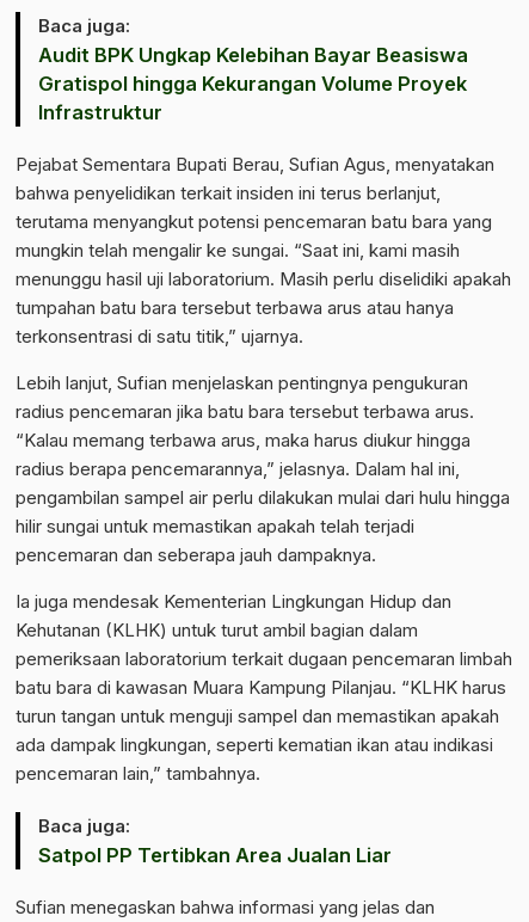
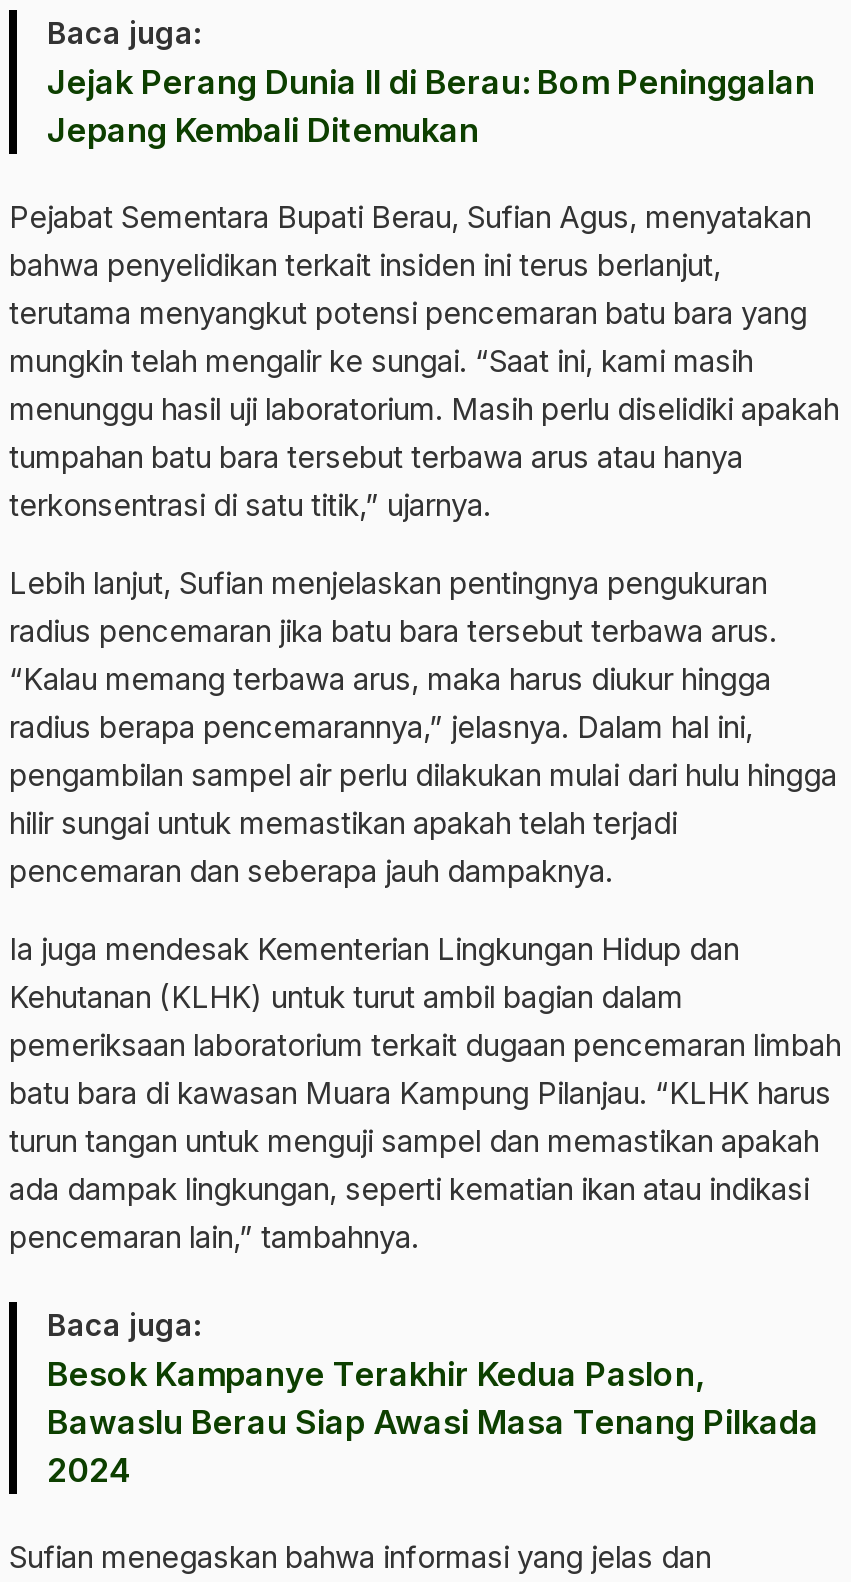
[38,43,468,124] Audit BPK Ungkap Kelebihan Bayar Beasiswa | Gratispol hingga Kekurangan Volume Proyek | Infrastruktur -> [47,62,815,150] Jejak Perang Dunia II di Berau: Bom Peninggalan | Jepang Kembali Ditemukan
moved [16,153,512,837] -> [9,198,841,1344]: Pejabat Sementara Bupati Berau, Sufian Agus, menyatakan | bahwa penyelidikan terkait insiden ini terus berlanjut, | terutama menyangkut potensi pencemaran batu bara yang | ... | pencemaran lain,” tambahnya. | Baca juga:
[38,843,392,867] Satpol PP Tertibkan Area Jualan Liar -> [47,1354,819,1490] Besok Kampanye Terakhir Kedua Paslon, | Bawaslu Berau Siap Awasi Masa Tenang Pilkada | 2024

